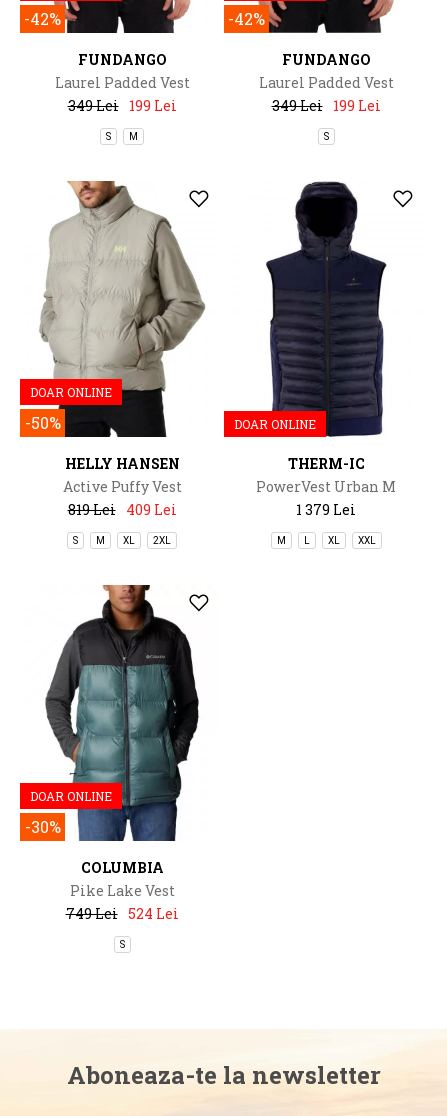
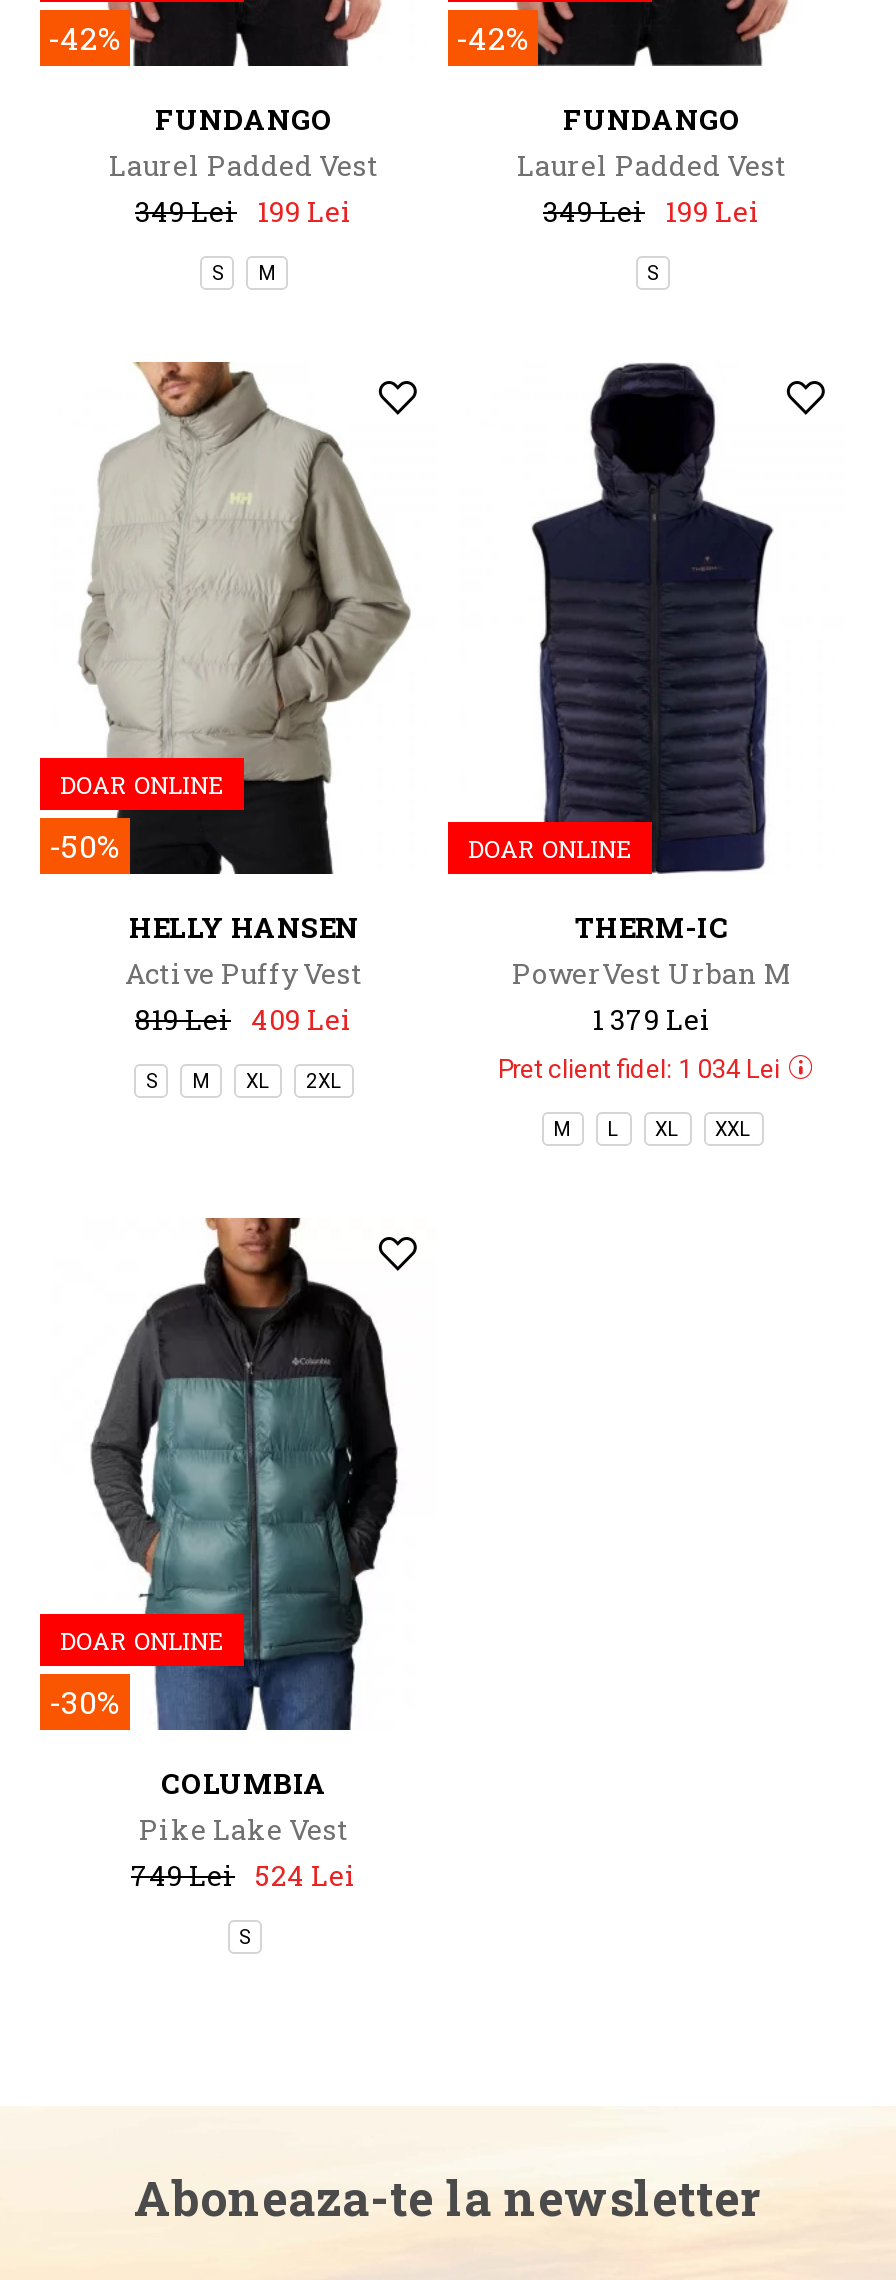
none -> [498,1054,780,1084] Pret client fidel: 1 034 Lei

